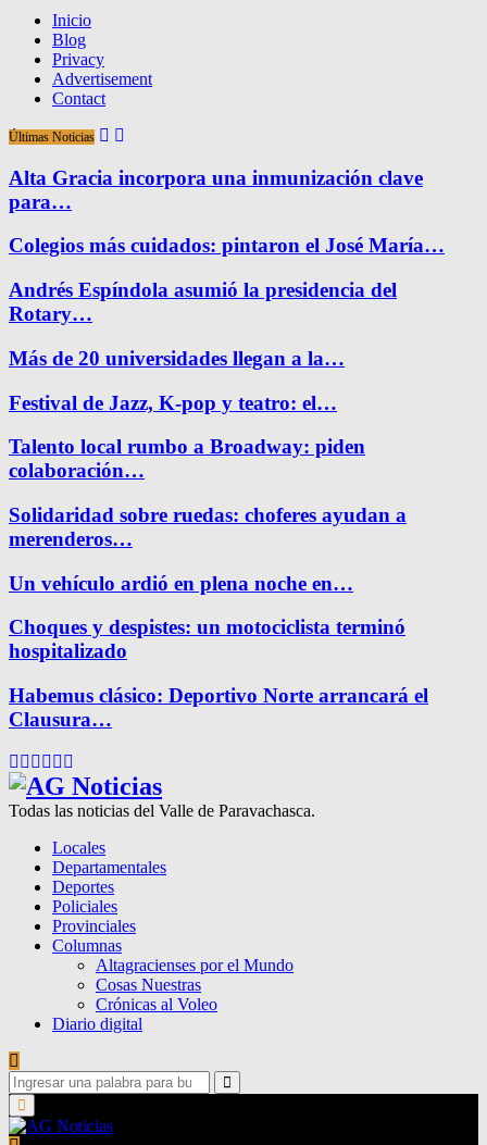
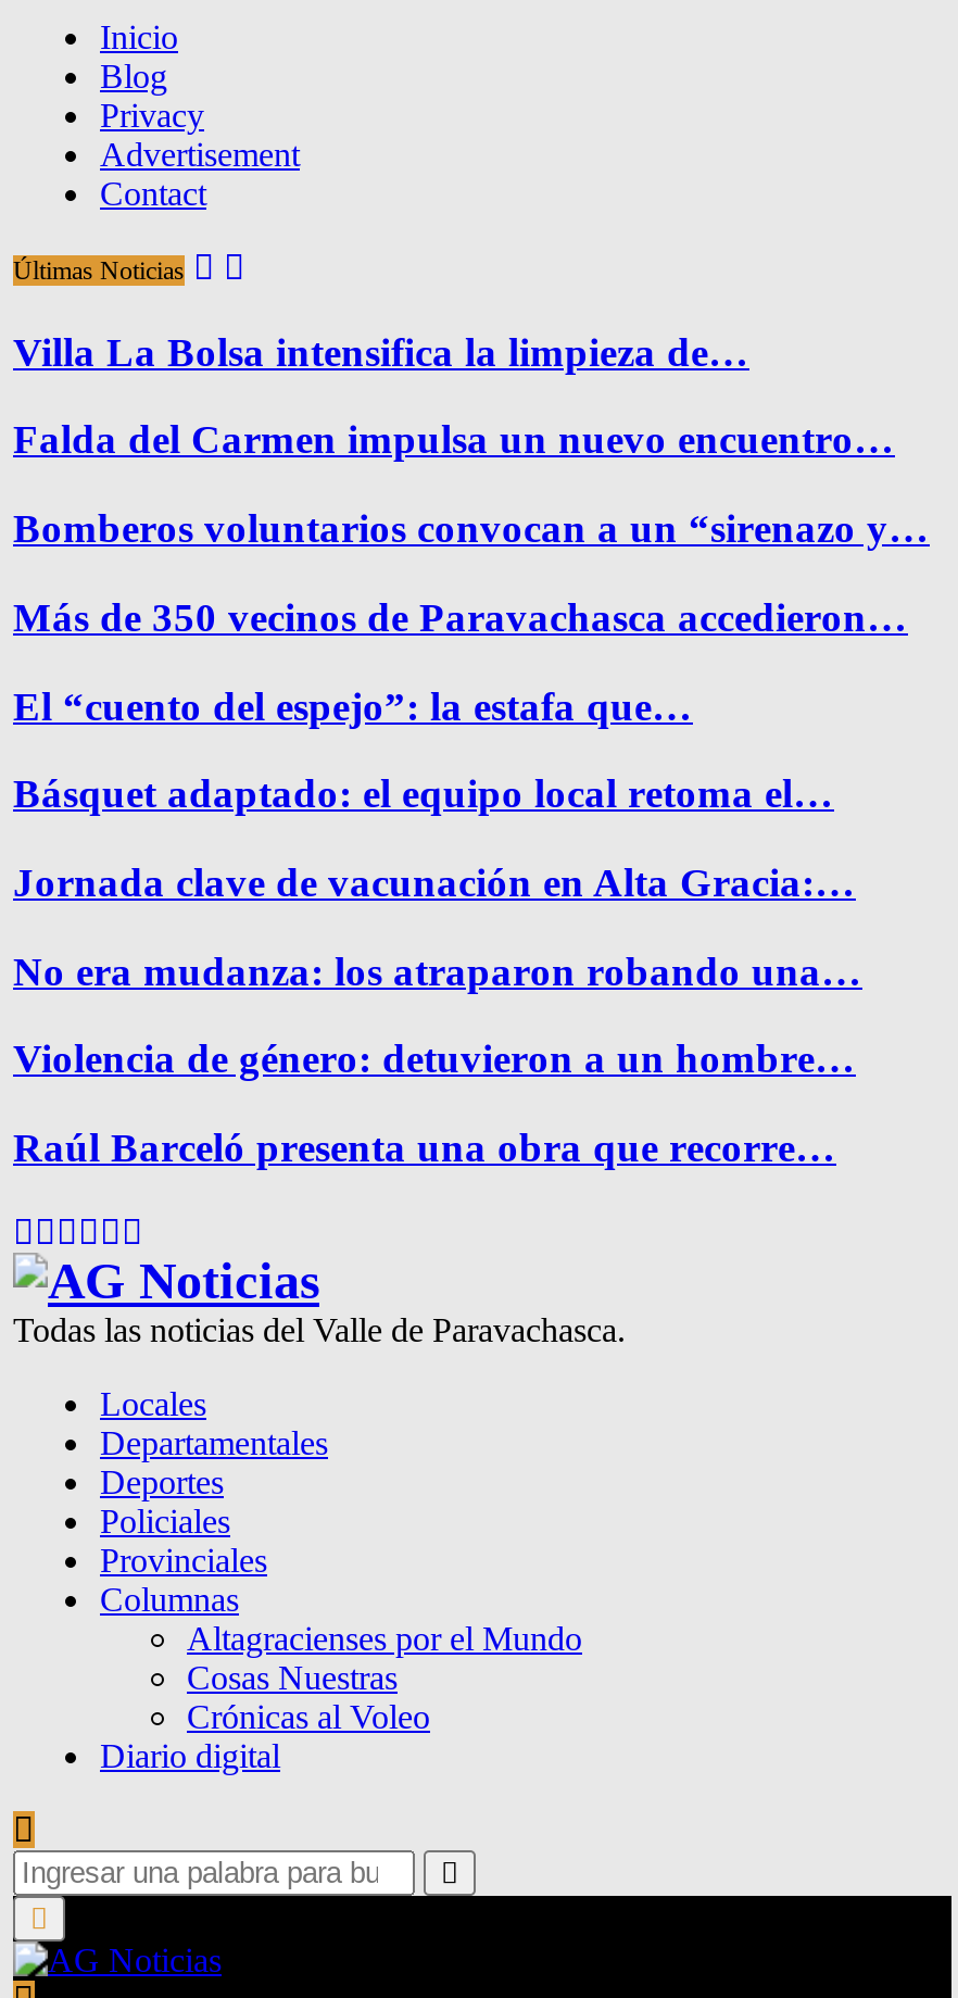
[9,166,423,213] Alta Gracia incorpora una inmunización clave | para… -> [13,329,749,374] Villa La Bolsa intensifica la limpieza de…
[9,234,445,257] Colegios más cuidados: pintaron el José María… -> [13,417,895,463] Falda del Carmen impulsa un nuevo encuentro…
[9,279,397,325] Andrés Espíndola asumió la presidencia del | Rotary… -> [13,506,930,551] Bomberos voluntarios convocan a un “sirenazo y…
[9,347,345,370] Más de 20 universidades llegan a la… -> [13,594,908,640] Más de 350 vecinos de Paravachasca accedieron…
[9,391,337,414] Festival de Jazz, K-pop y teatro: el… -> [13,683,693,728] El “cuento del espejo”: la estafa que…
[9,435,365,482] Talento local rumbo a Broadway: piden | colaboración… -> [13,771,834,817] Básquet adaptado: el equipo local retoma el…
[9,503,407,550] Solidaridad sobre ruedas: choferes ayudan a | merenderos… -> [13,859,856,905] Jornada clave de vacunación en Alta Gracia:…
[9,572,353,595] Un vehículo ardió en plena noche en… -> [13,948,862,994] No era mudanza: los atraparon robando una…
[9,616,405,663] Choques y despistes: un motociclista terminó | hospitalizado -> [13,1036,856,1082] Violencia de género: detuvieron a un hombre…
[9,684,428,731] Habemus clásico: Deportivo Norte arrancará el | Clausura… -> [13,1125,836,1171] Raúl Barceló presenta una obra que recorre…

